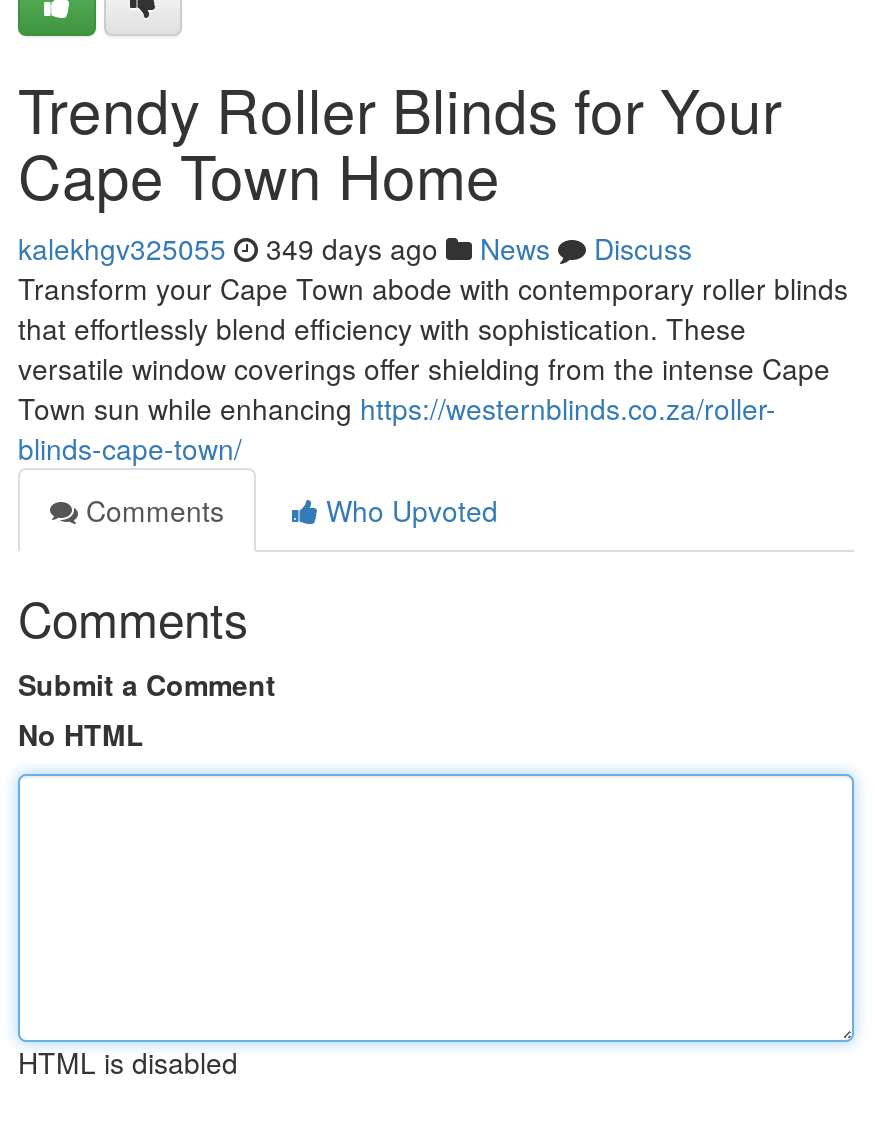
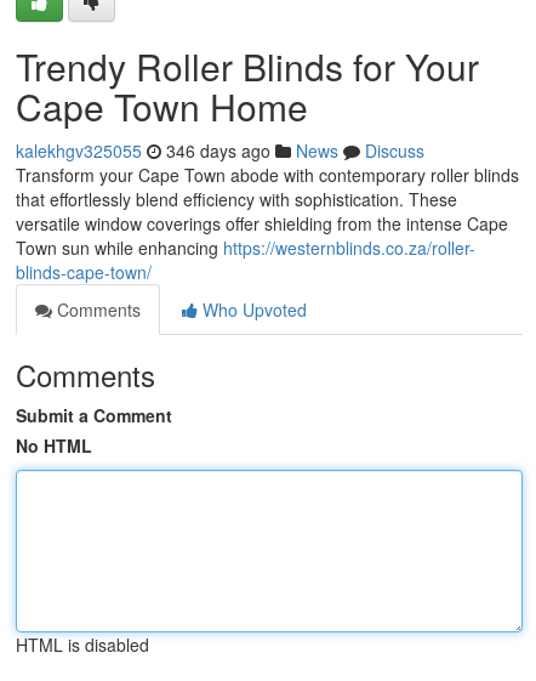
[18,228,692,268] kalekhgv325055 349 days ago News Discuss -> [16,138,424,163] kalekhgv325055 346 days ago News Discuss

